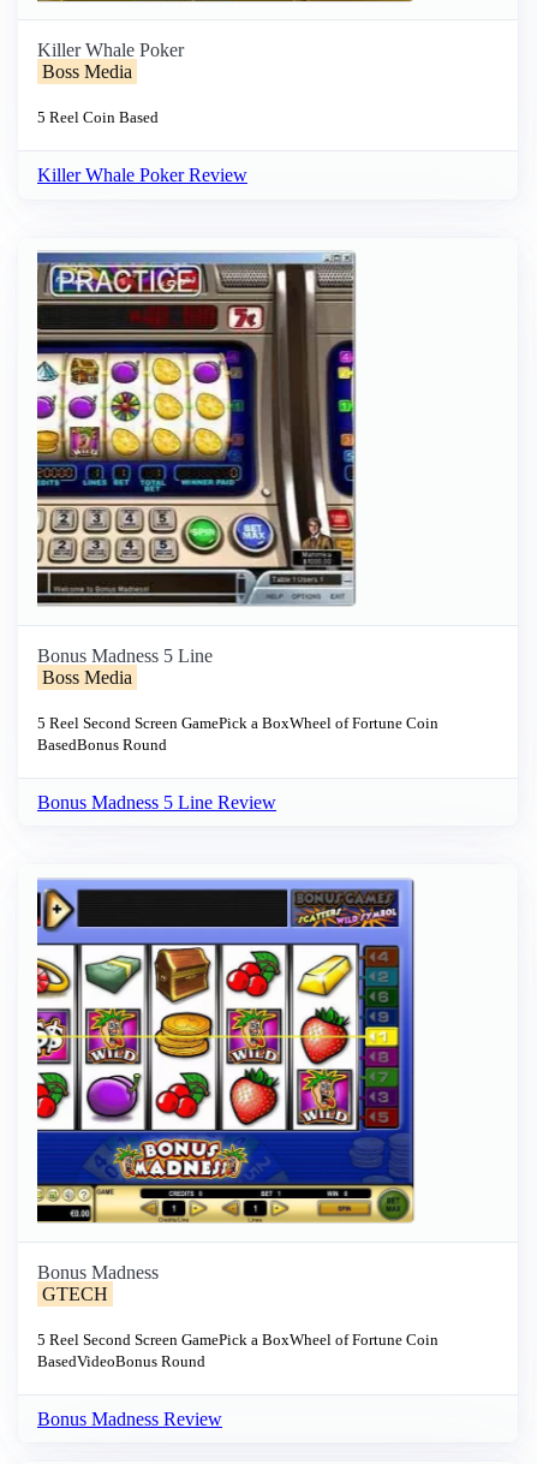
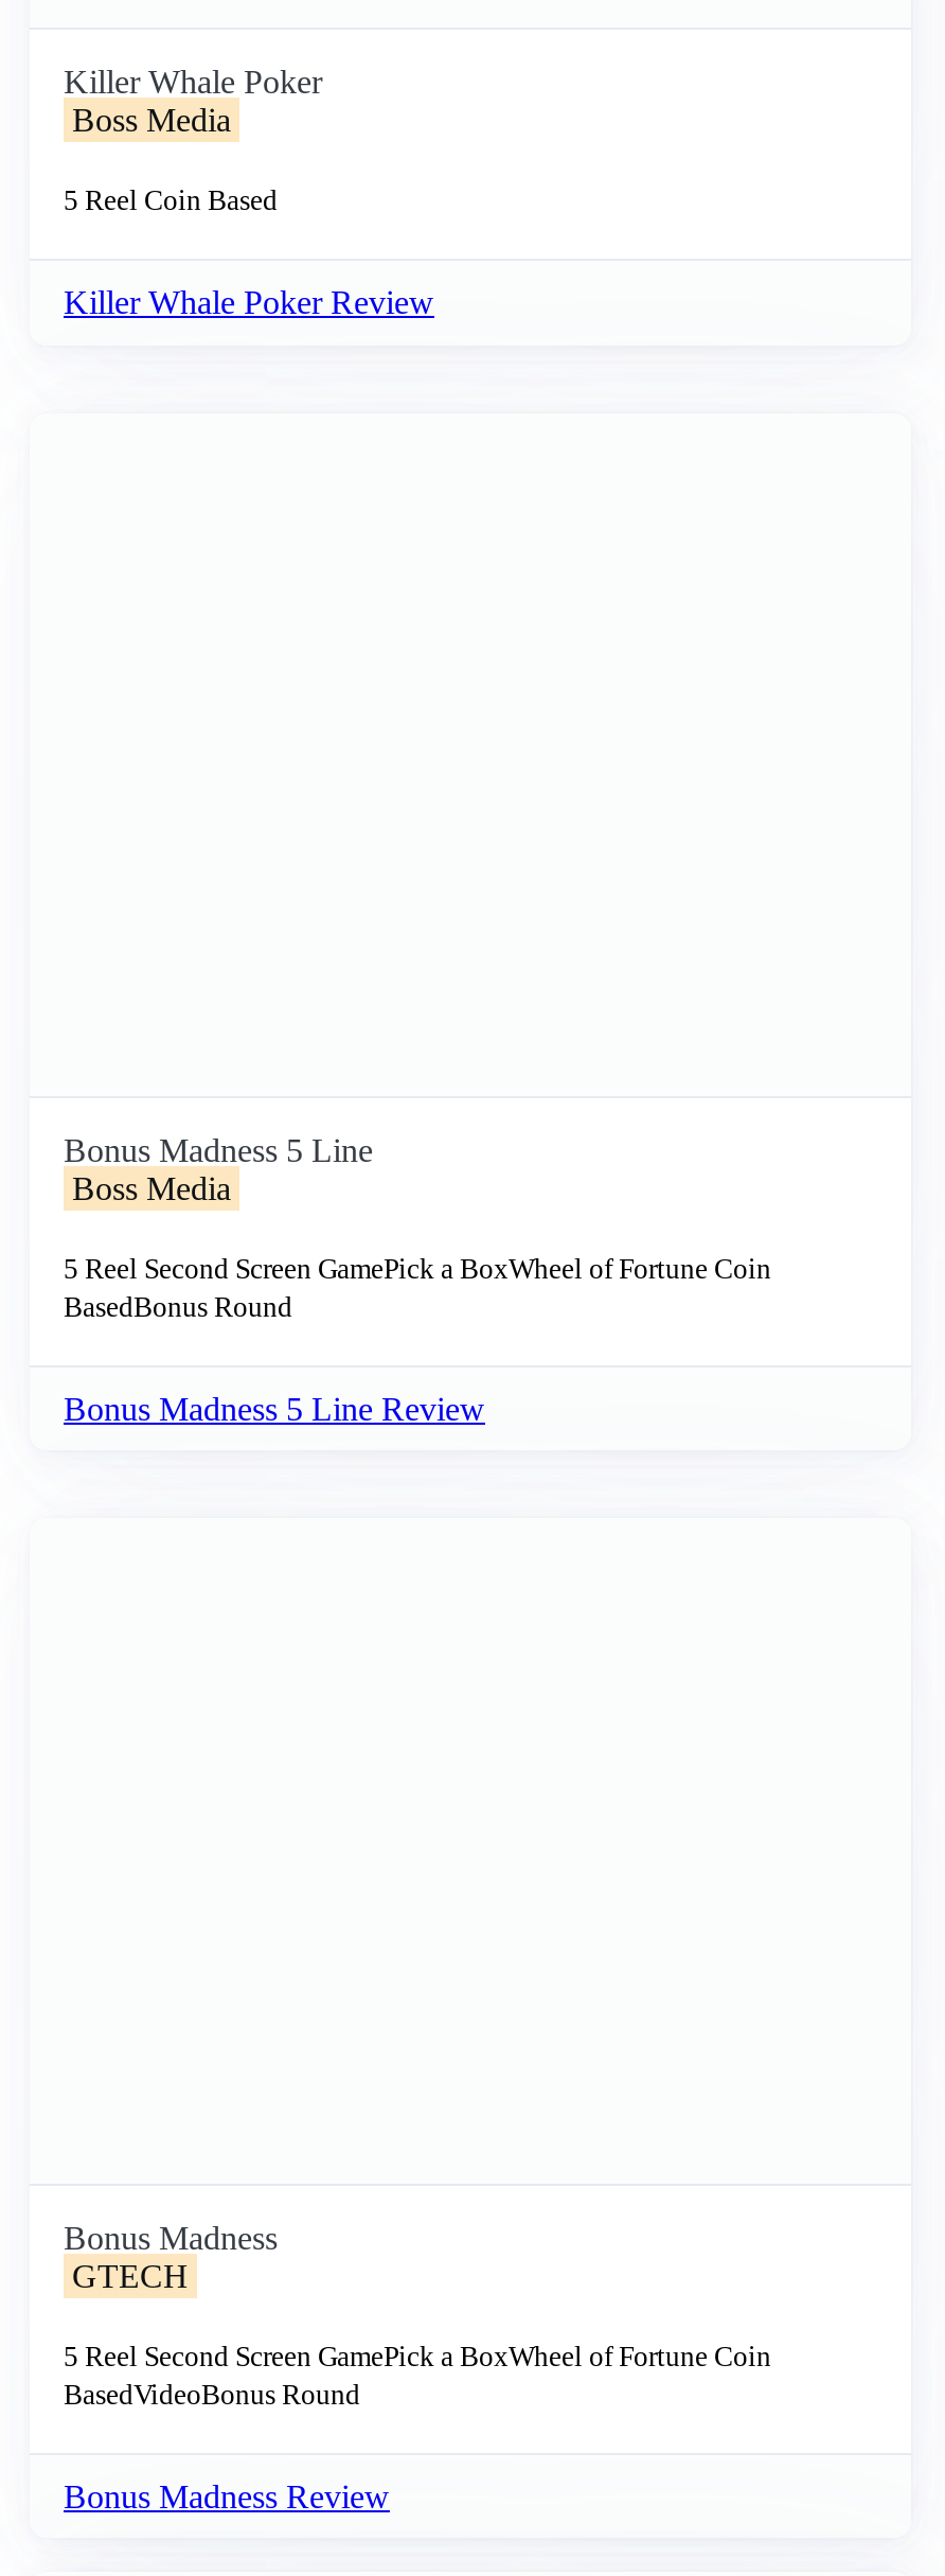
[36,251,357,607] [image] -> none
[36,877,416,1224] [image] -> none

